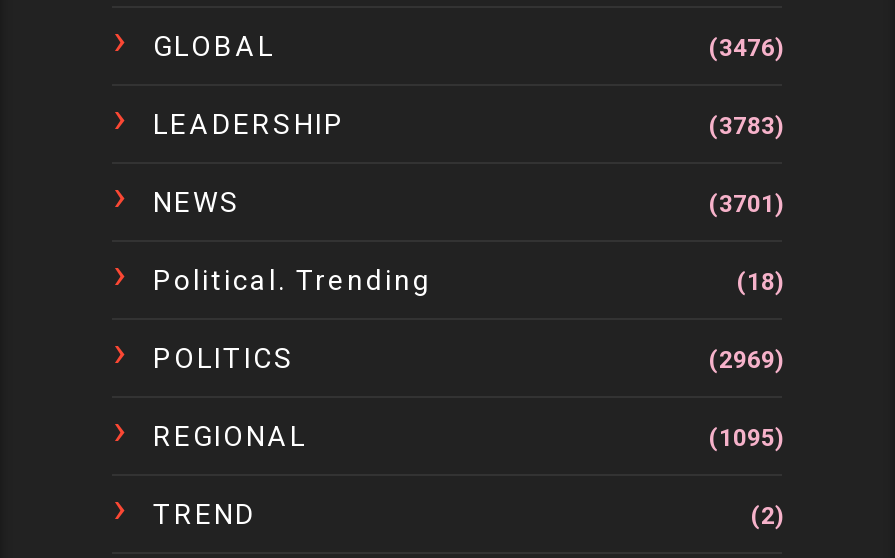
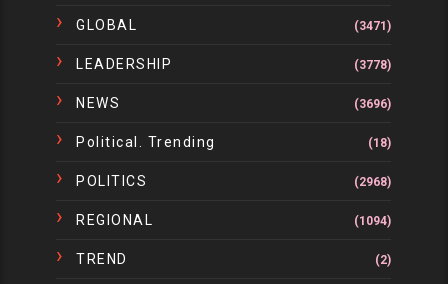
[709,35,783,63] (3476) -> [354,19,391,33] (3471)
[709,113,783,141] (3783) -> [354,58,391,72] (3778)
[709,191,783,219] (3701) -> [354,97,391,111] (3696)
[709,347,783,375] (2969) -> [354,175,391,189] (2968)
[709,425,783,453] (1095) -> [354,214,391,228] (1094)

